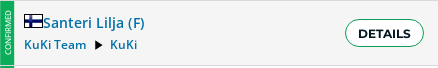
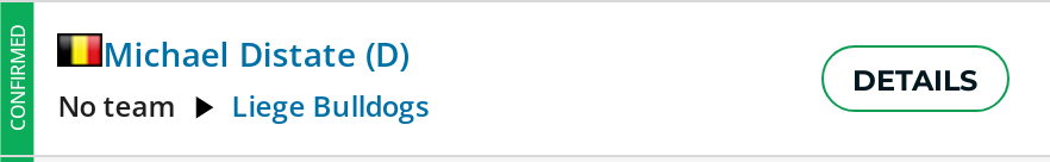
[24,13,144,53] Santeri Lilja (F) | KuKi Team | KuKi -> [58,31,430,126] Michael Distate (D) | No team | Liege Bulldogs

